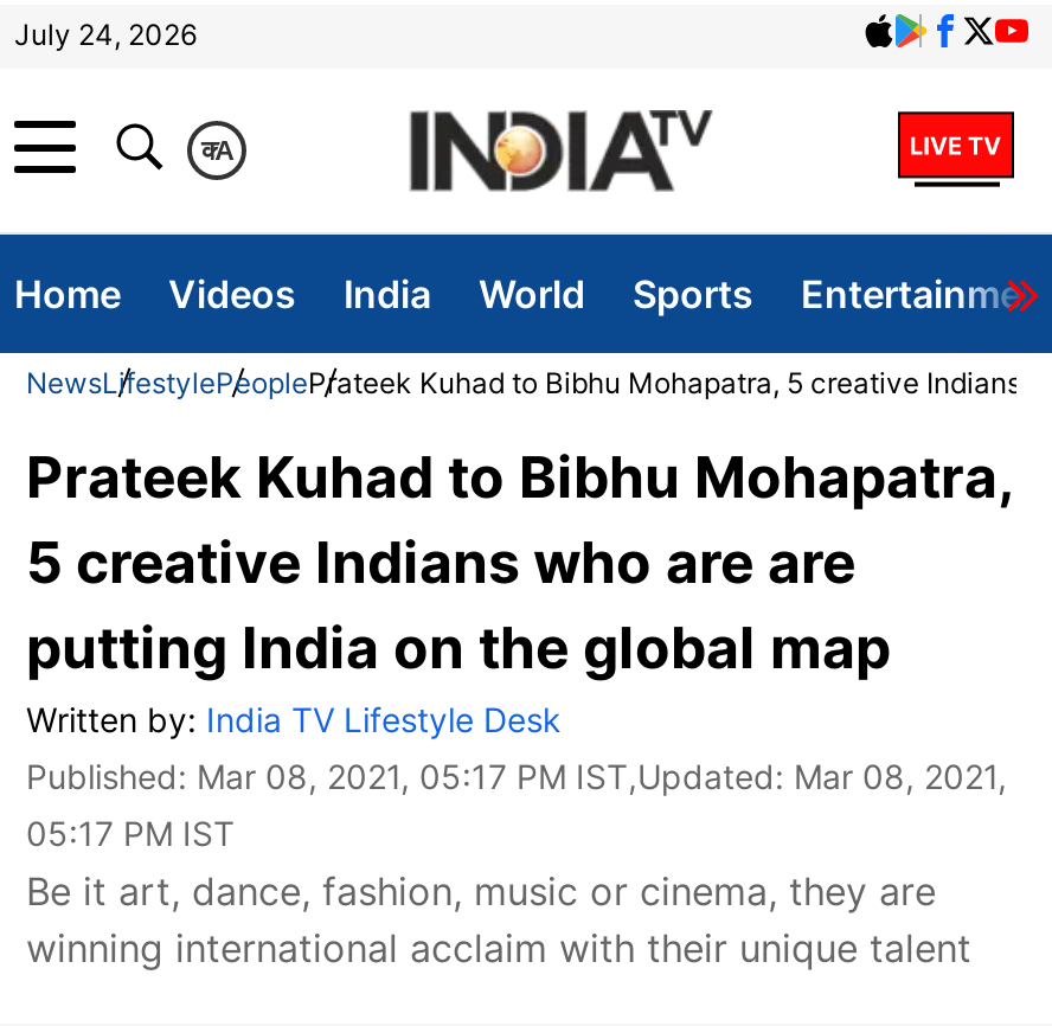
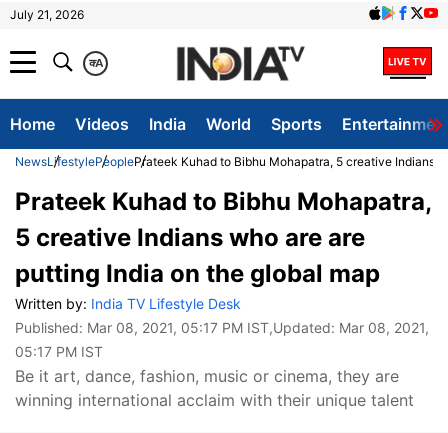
[14,17,197,52] July 24, 2026 -> [10,7,84,22] July 21, 2026

